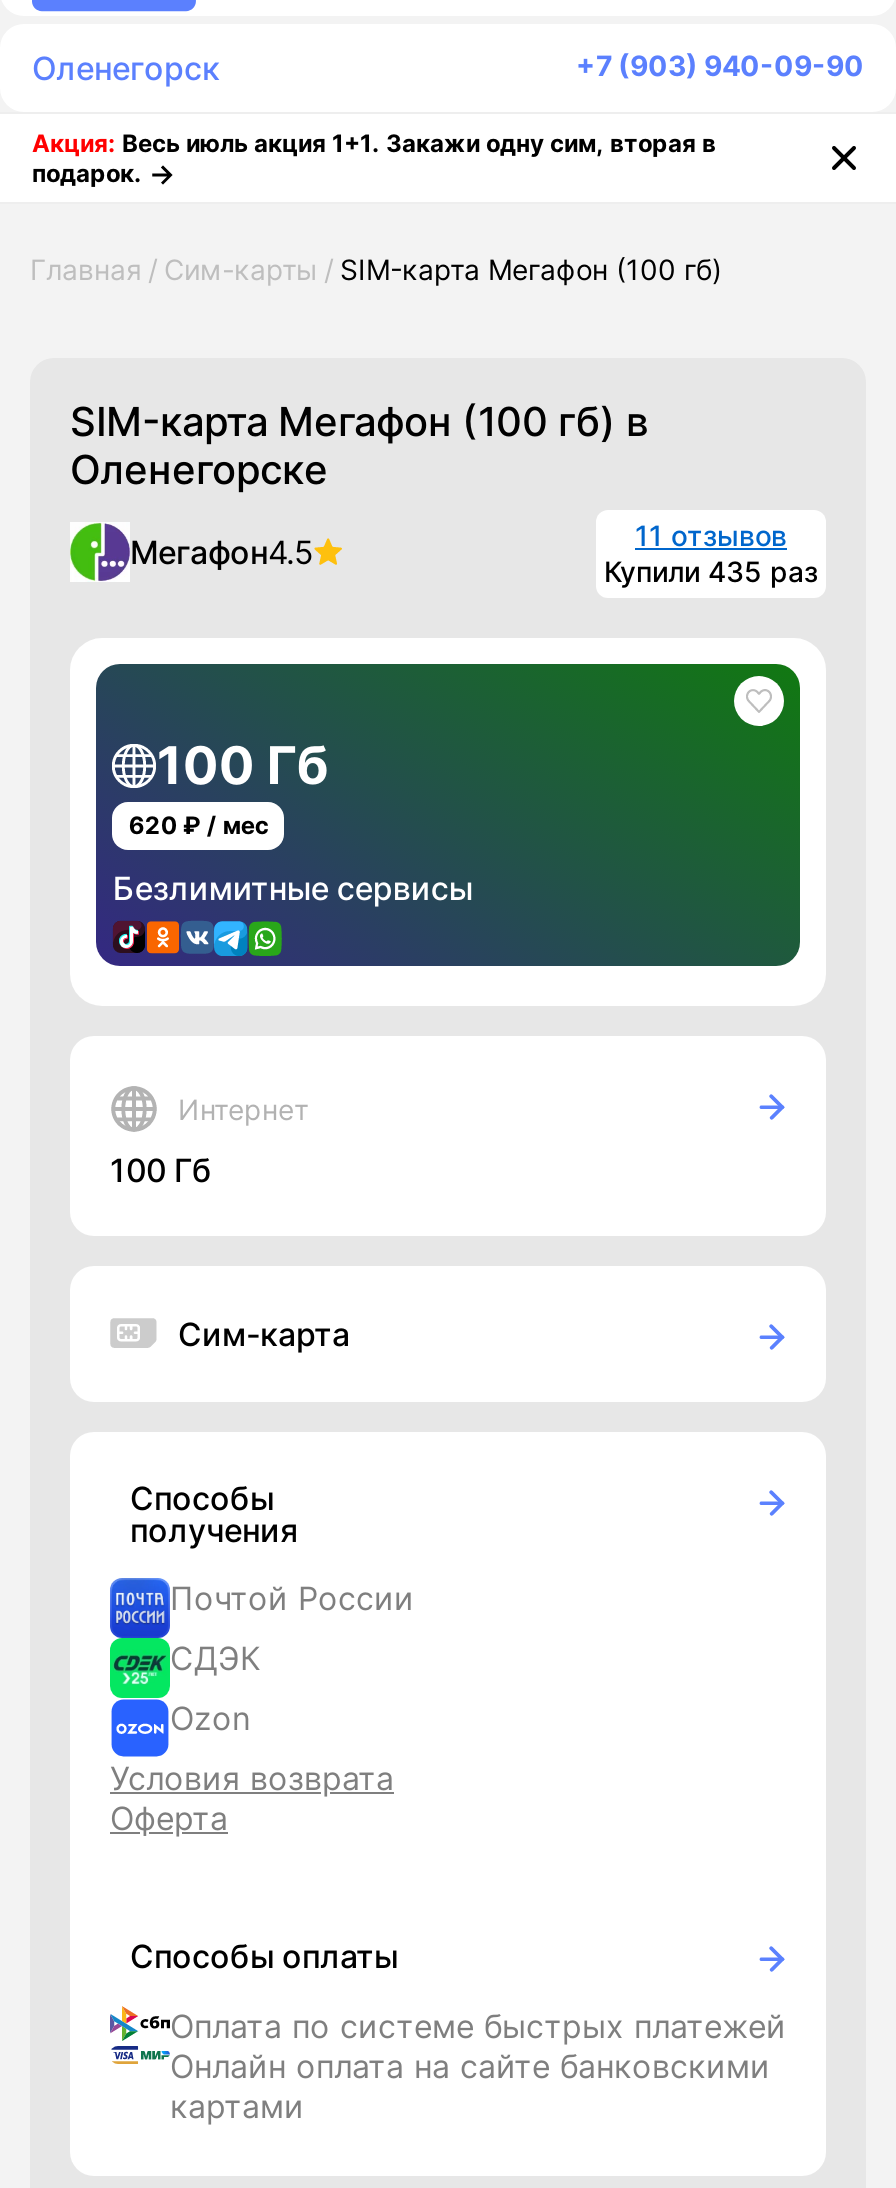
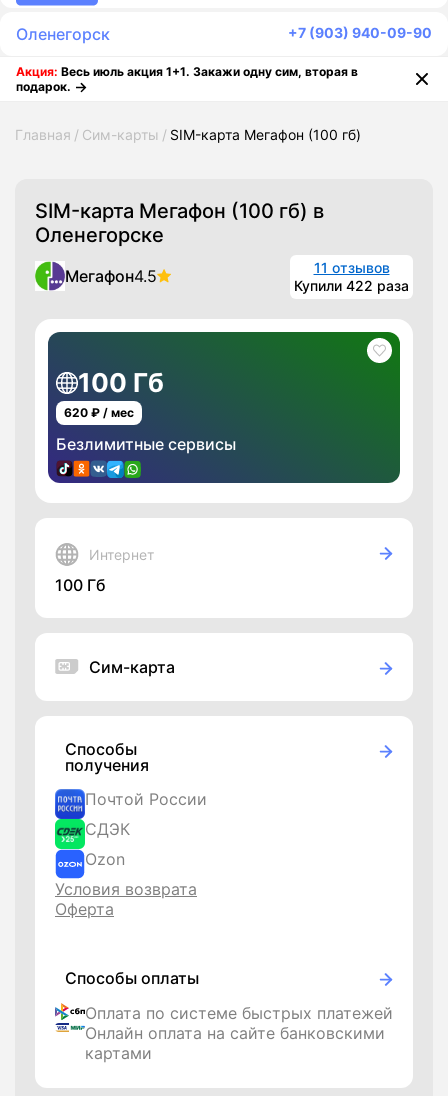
[604,554,818,588] Купили 435 раз -> [294,277,409,294] Купили 422 раза

